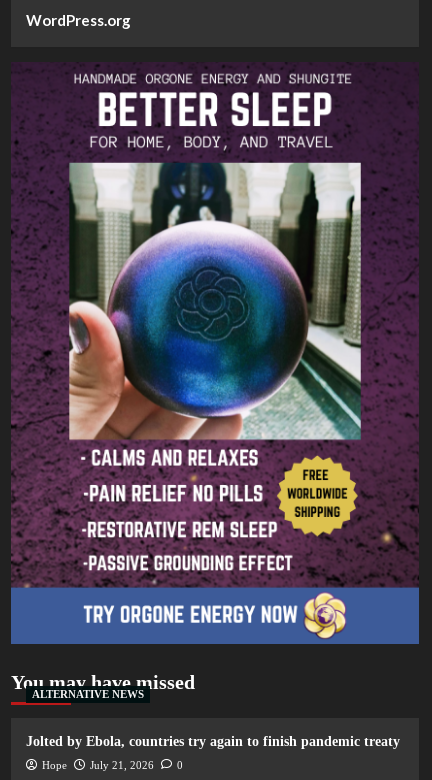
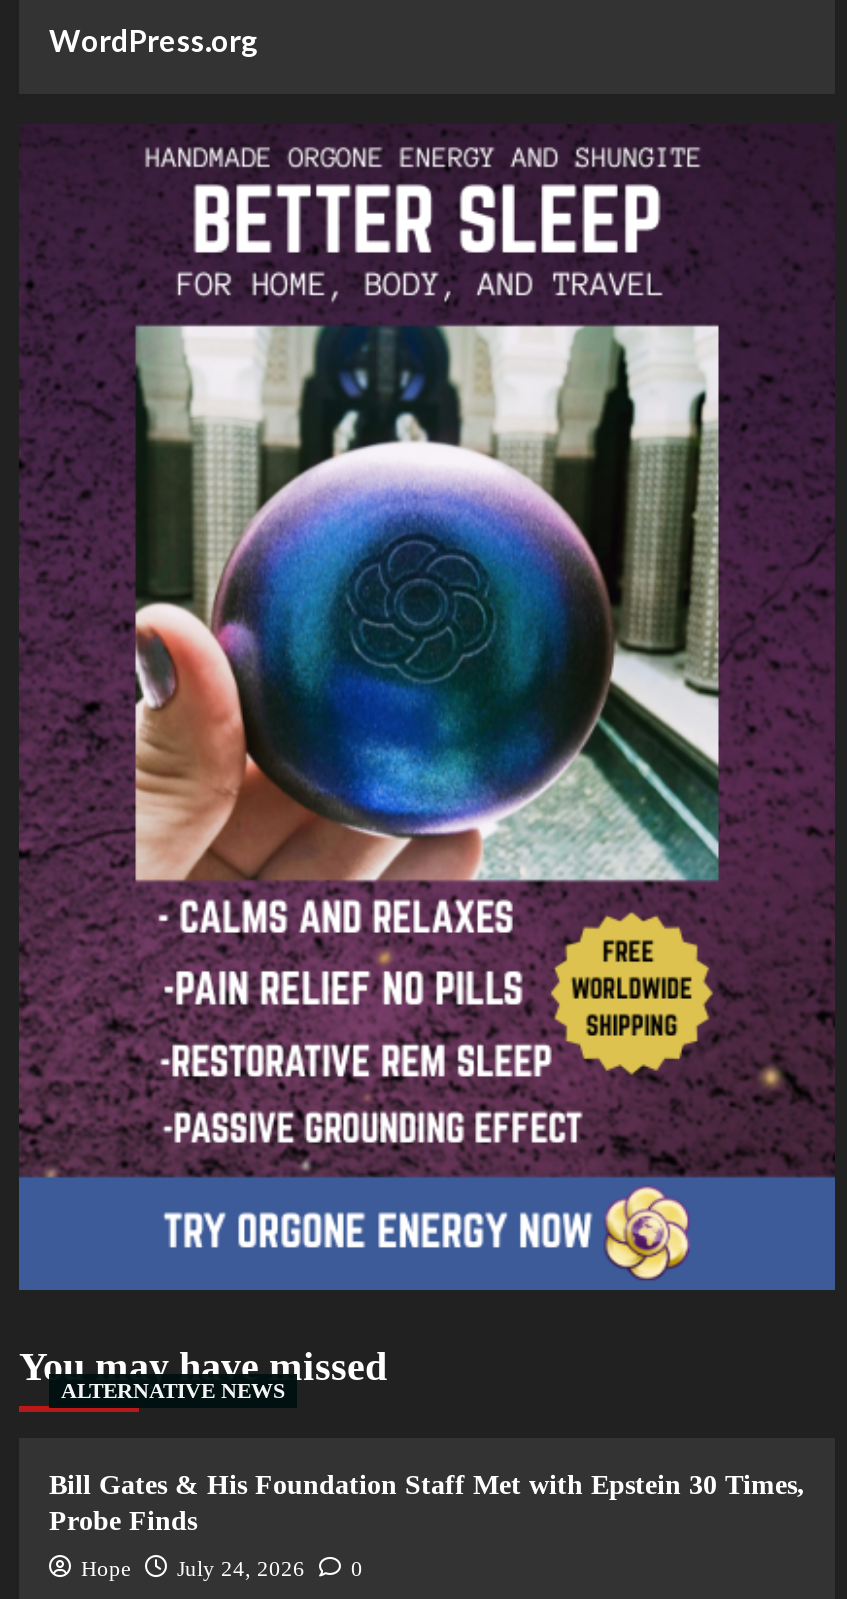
[26,734,400,749] Jolted by Ebola, countries try again to finish pandemic treaty -> [49,1469,805,1535] Bill Gates & His Foundation Staff Met with Epstein 30 Times, | Probe Finds
[42,759,183,771] Hope July 21, 2026 0 -> [81,1555,363,1579] Hope July 24, 2026 0

